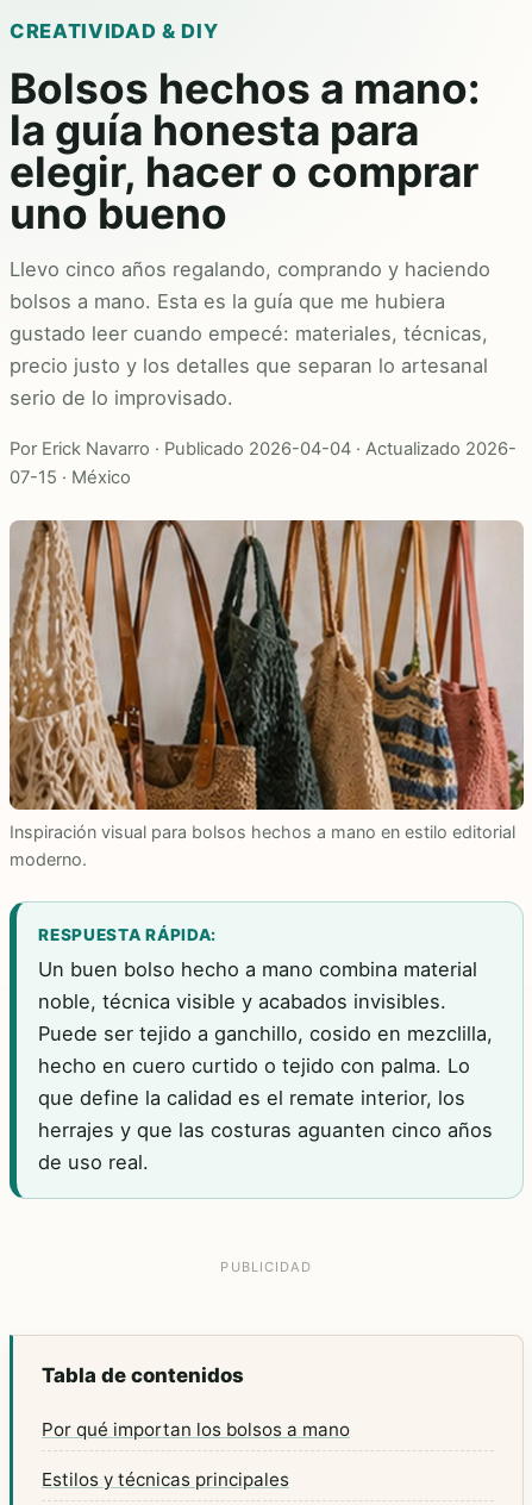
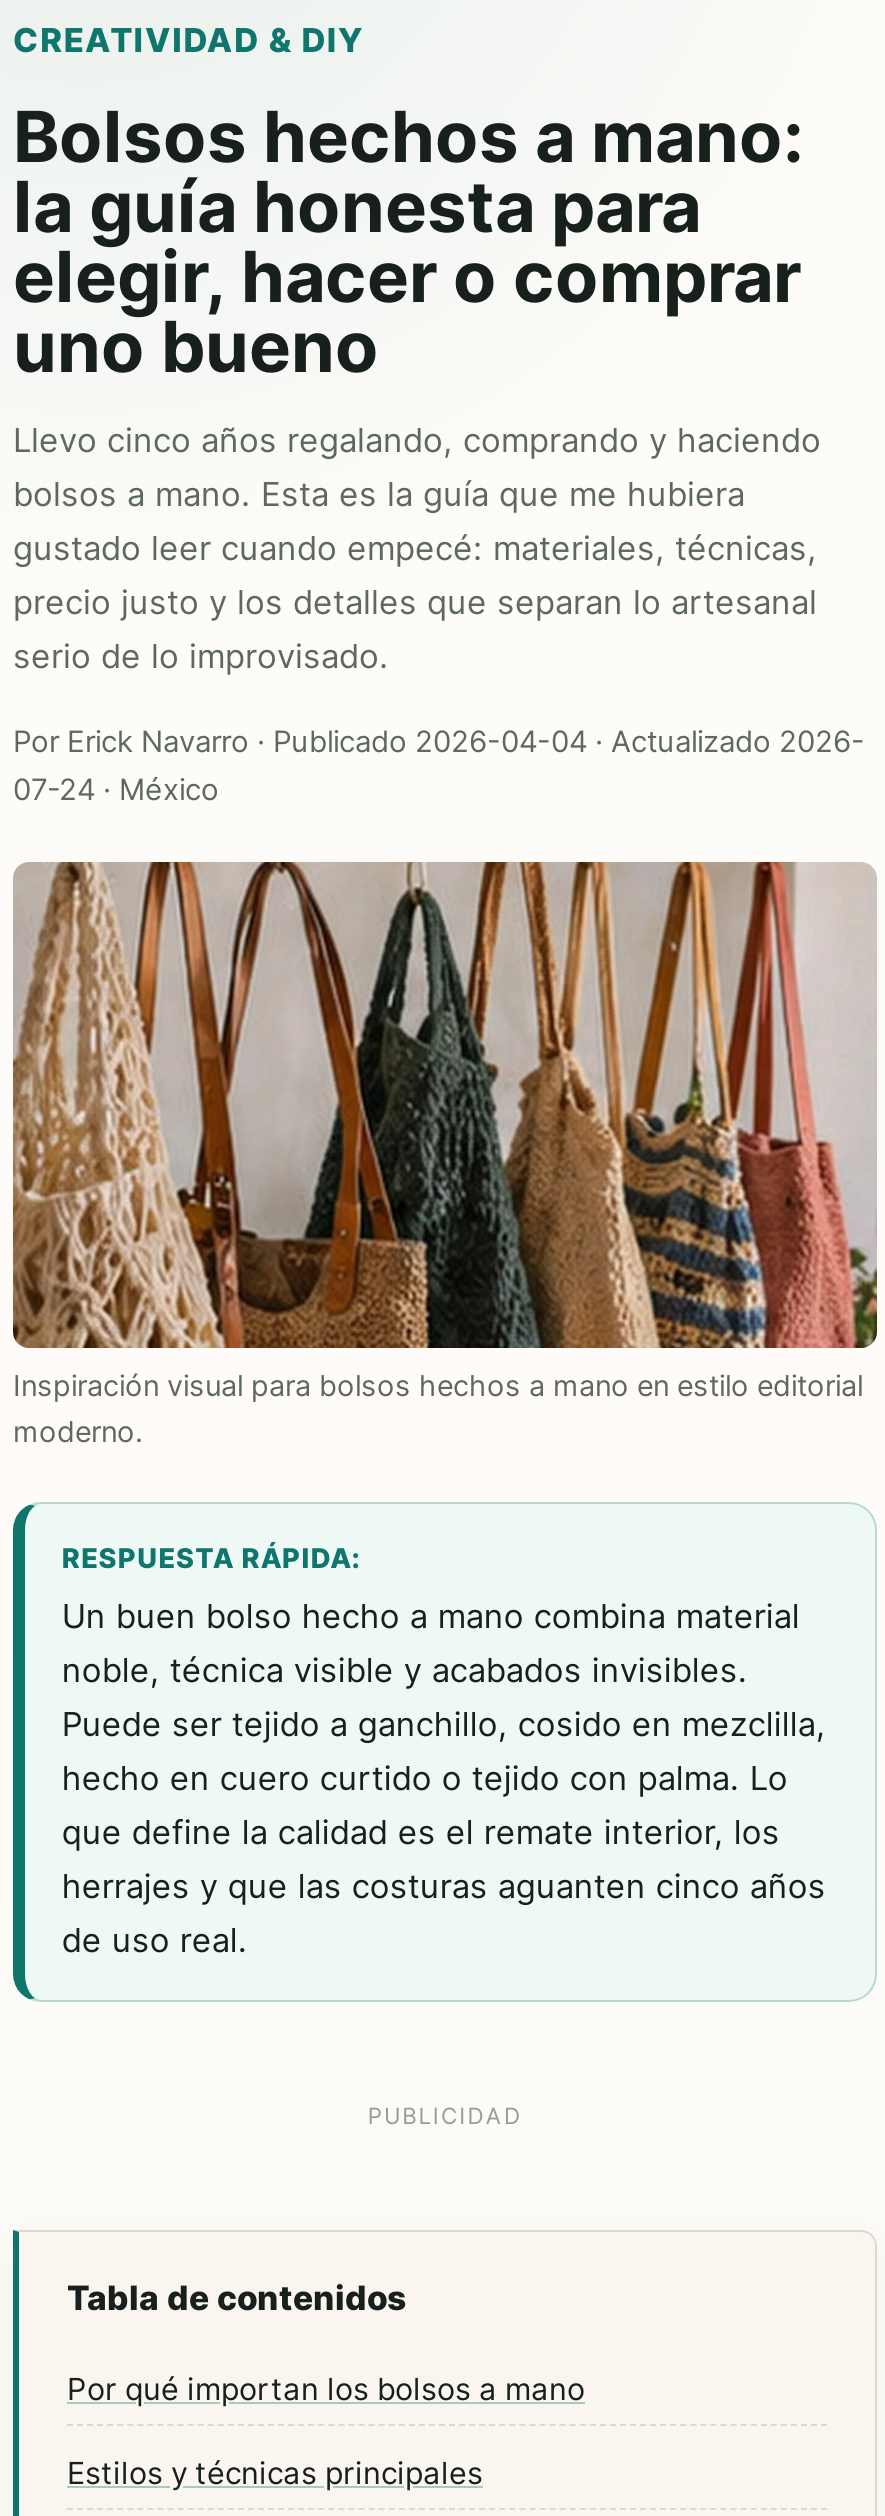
[10,466,131,488] 07-15 · México -> [13,771,219,807] 07-24 · México

